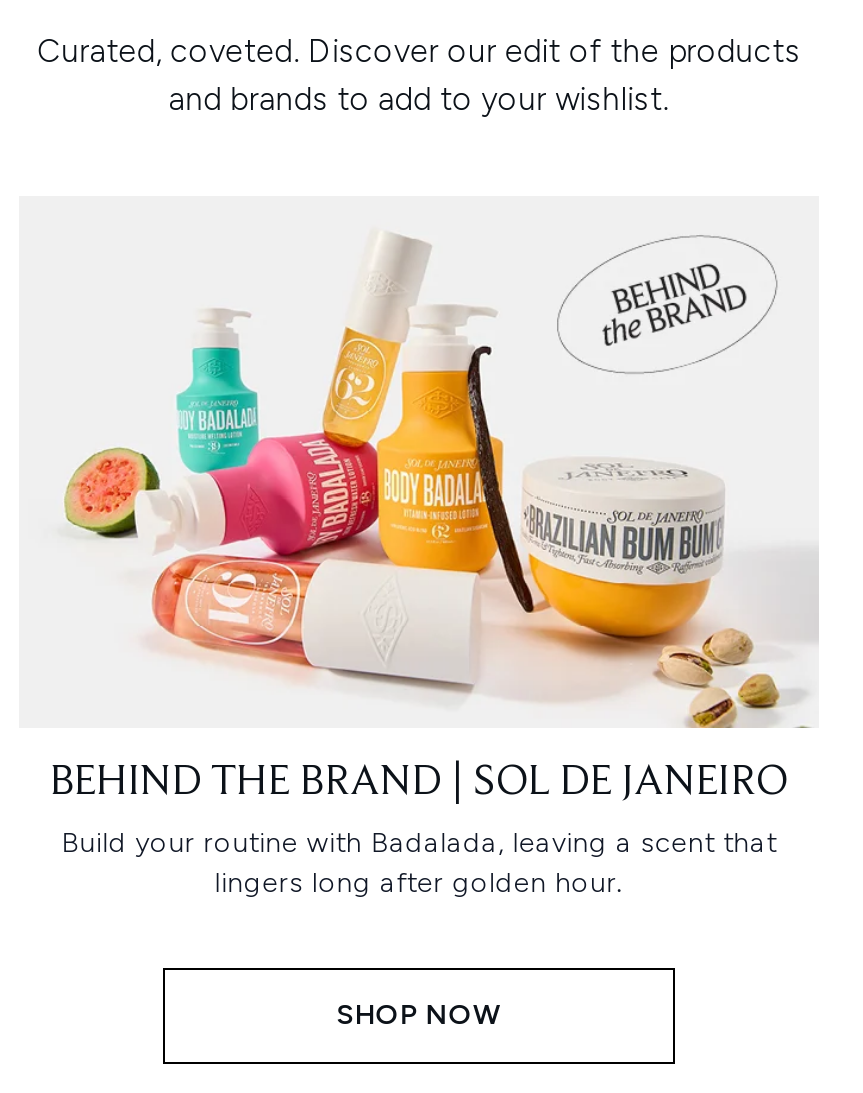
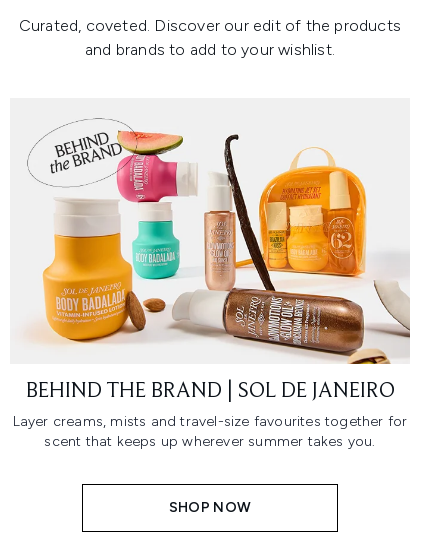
[63,234,819,730] [image] -> [27,118,411,365] [image]
[61,826,777,900] Build your routine with Badalada, leaving a scent that | lingers long after golden hour. -> [13,413,407,450] Layer creams, mists and travel-size favourites together for | scent that keeps up wherever summer takes you.

